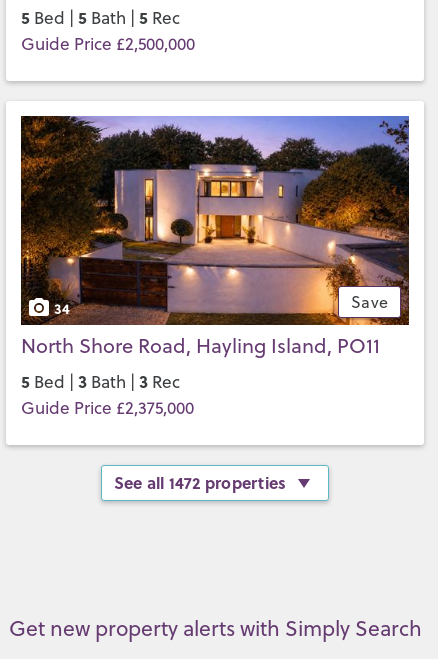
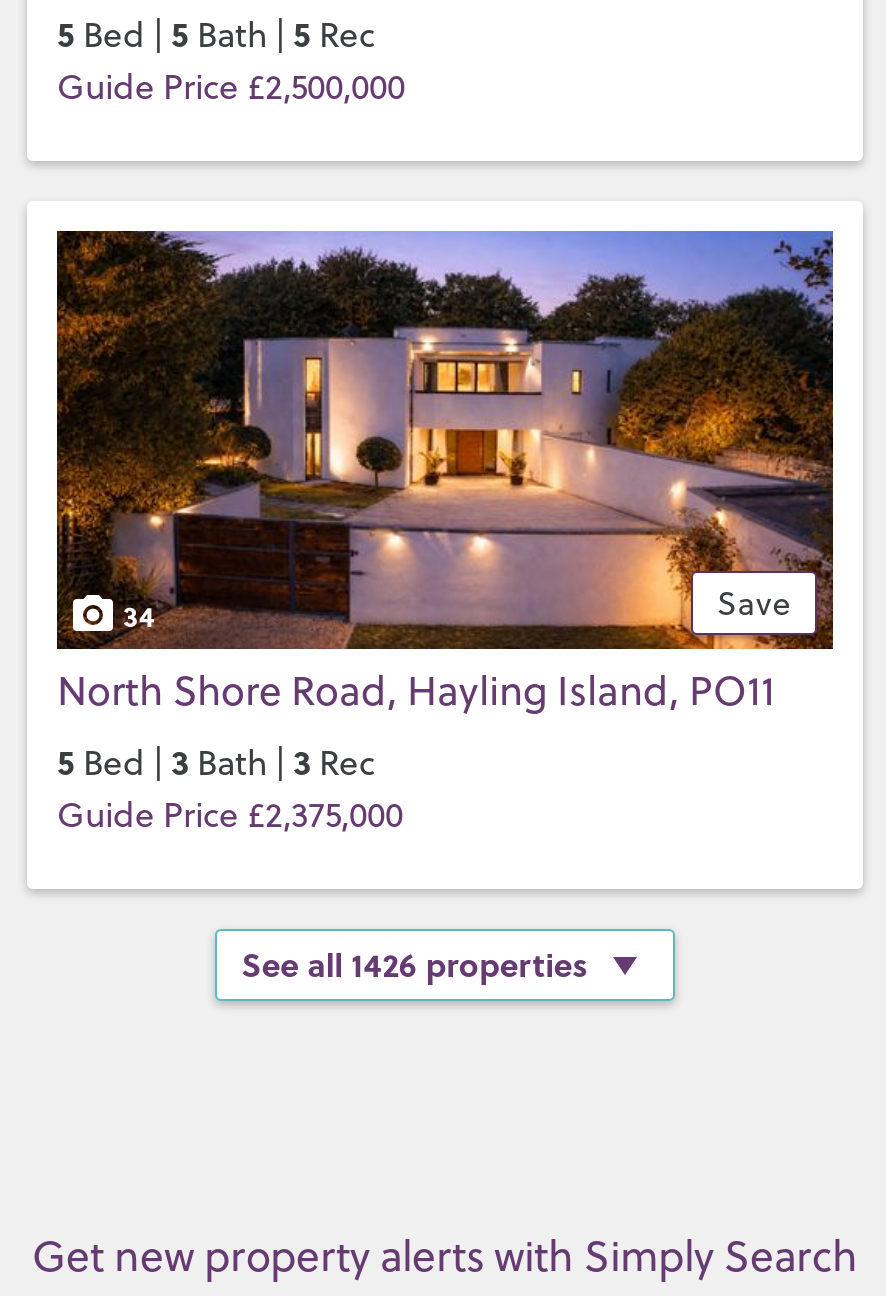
[114,471,286,494] See all 1472 properties -> [241,941,589,987] See all 1426 properties

